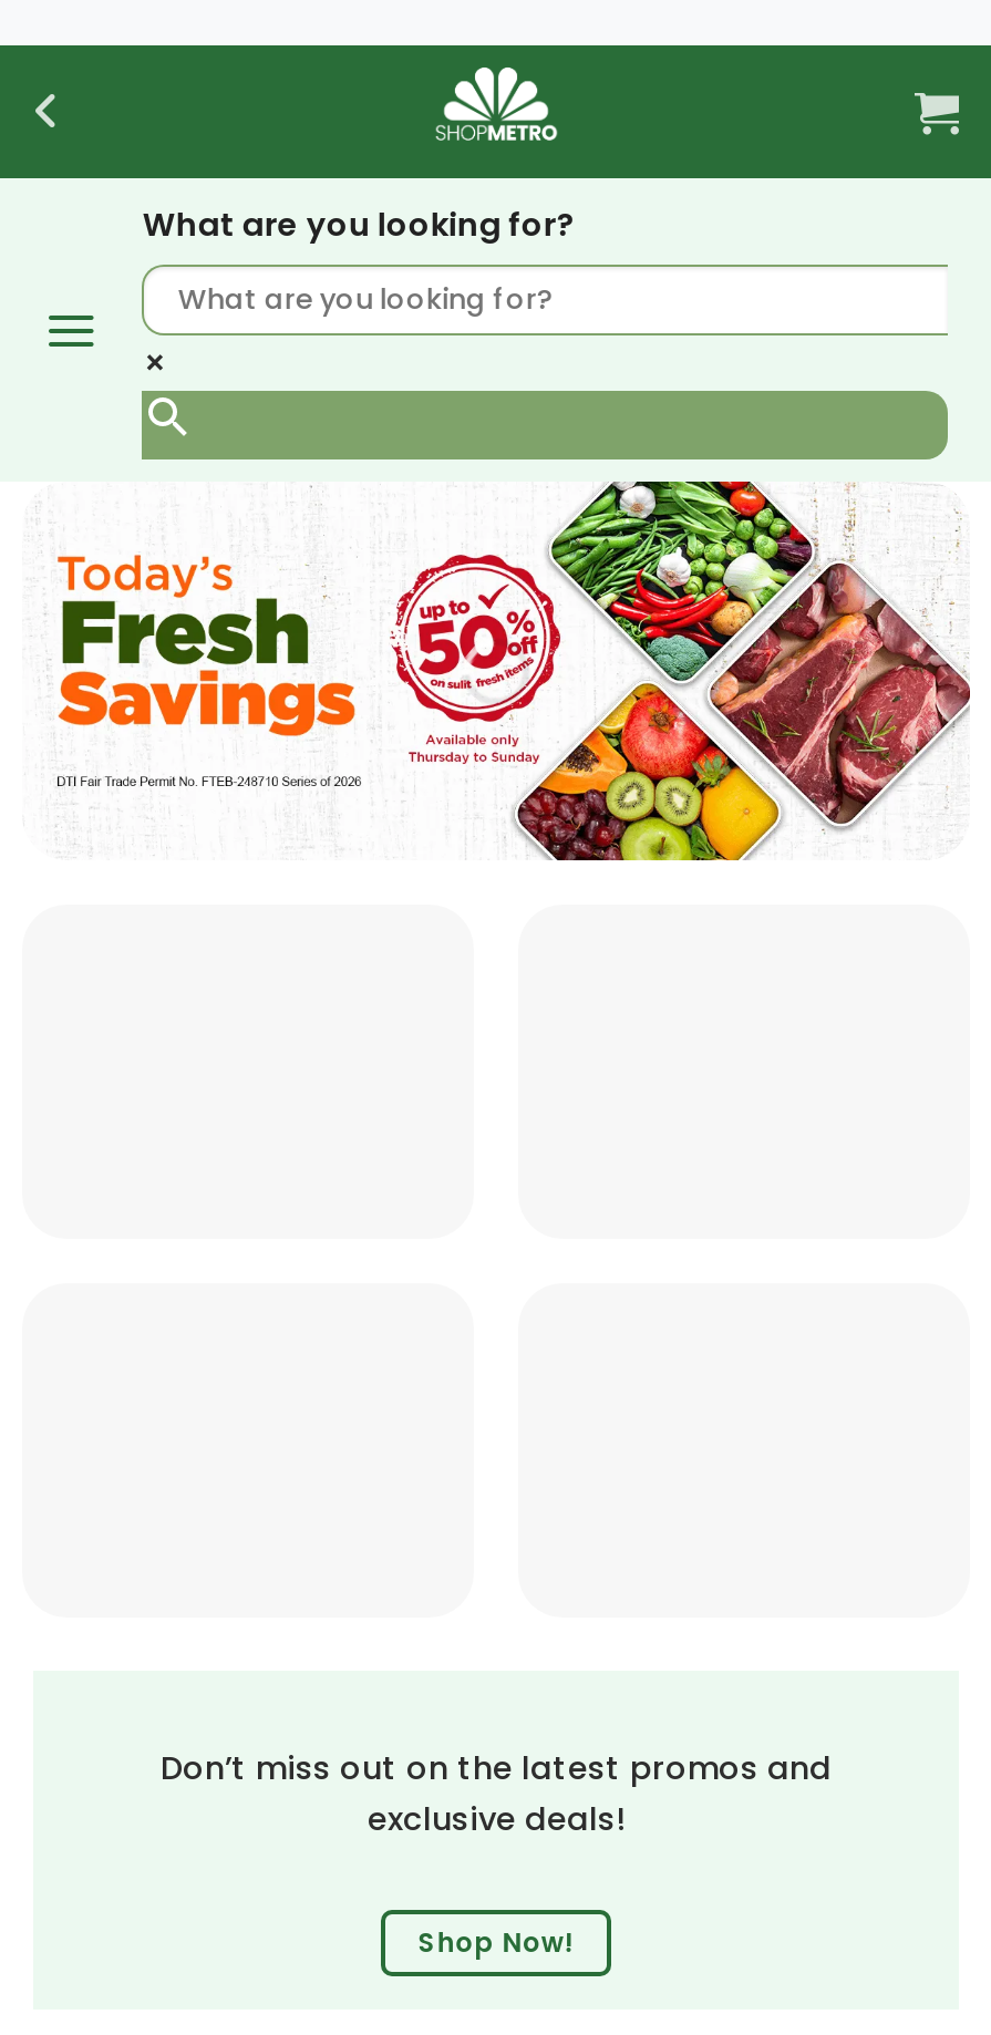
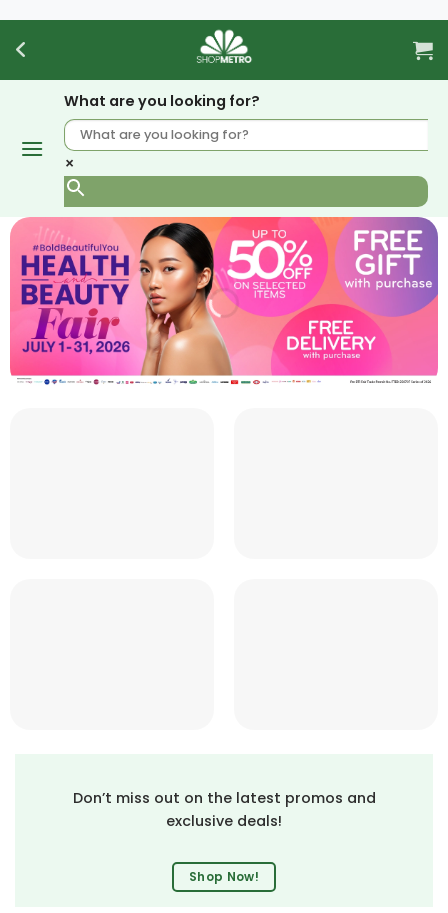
[22,479,972,862] [image] -> [9,216,439,388] [image]

